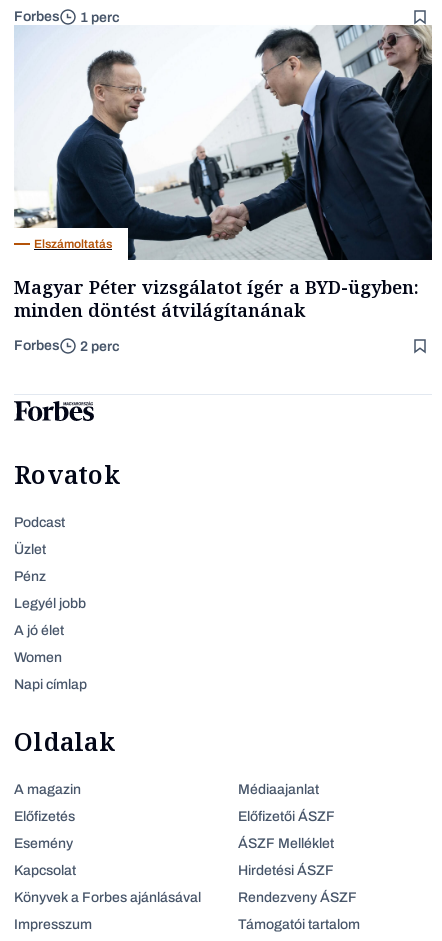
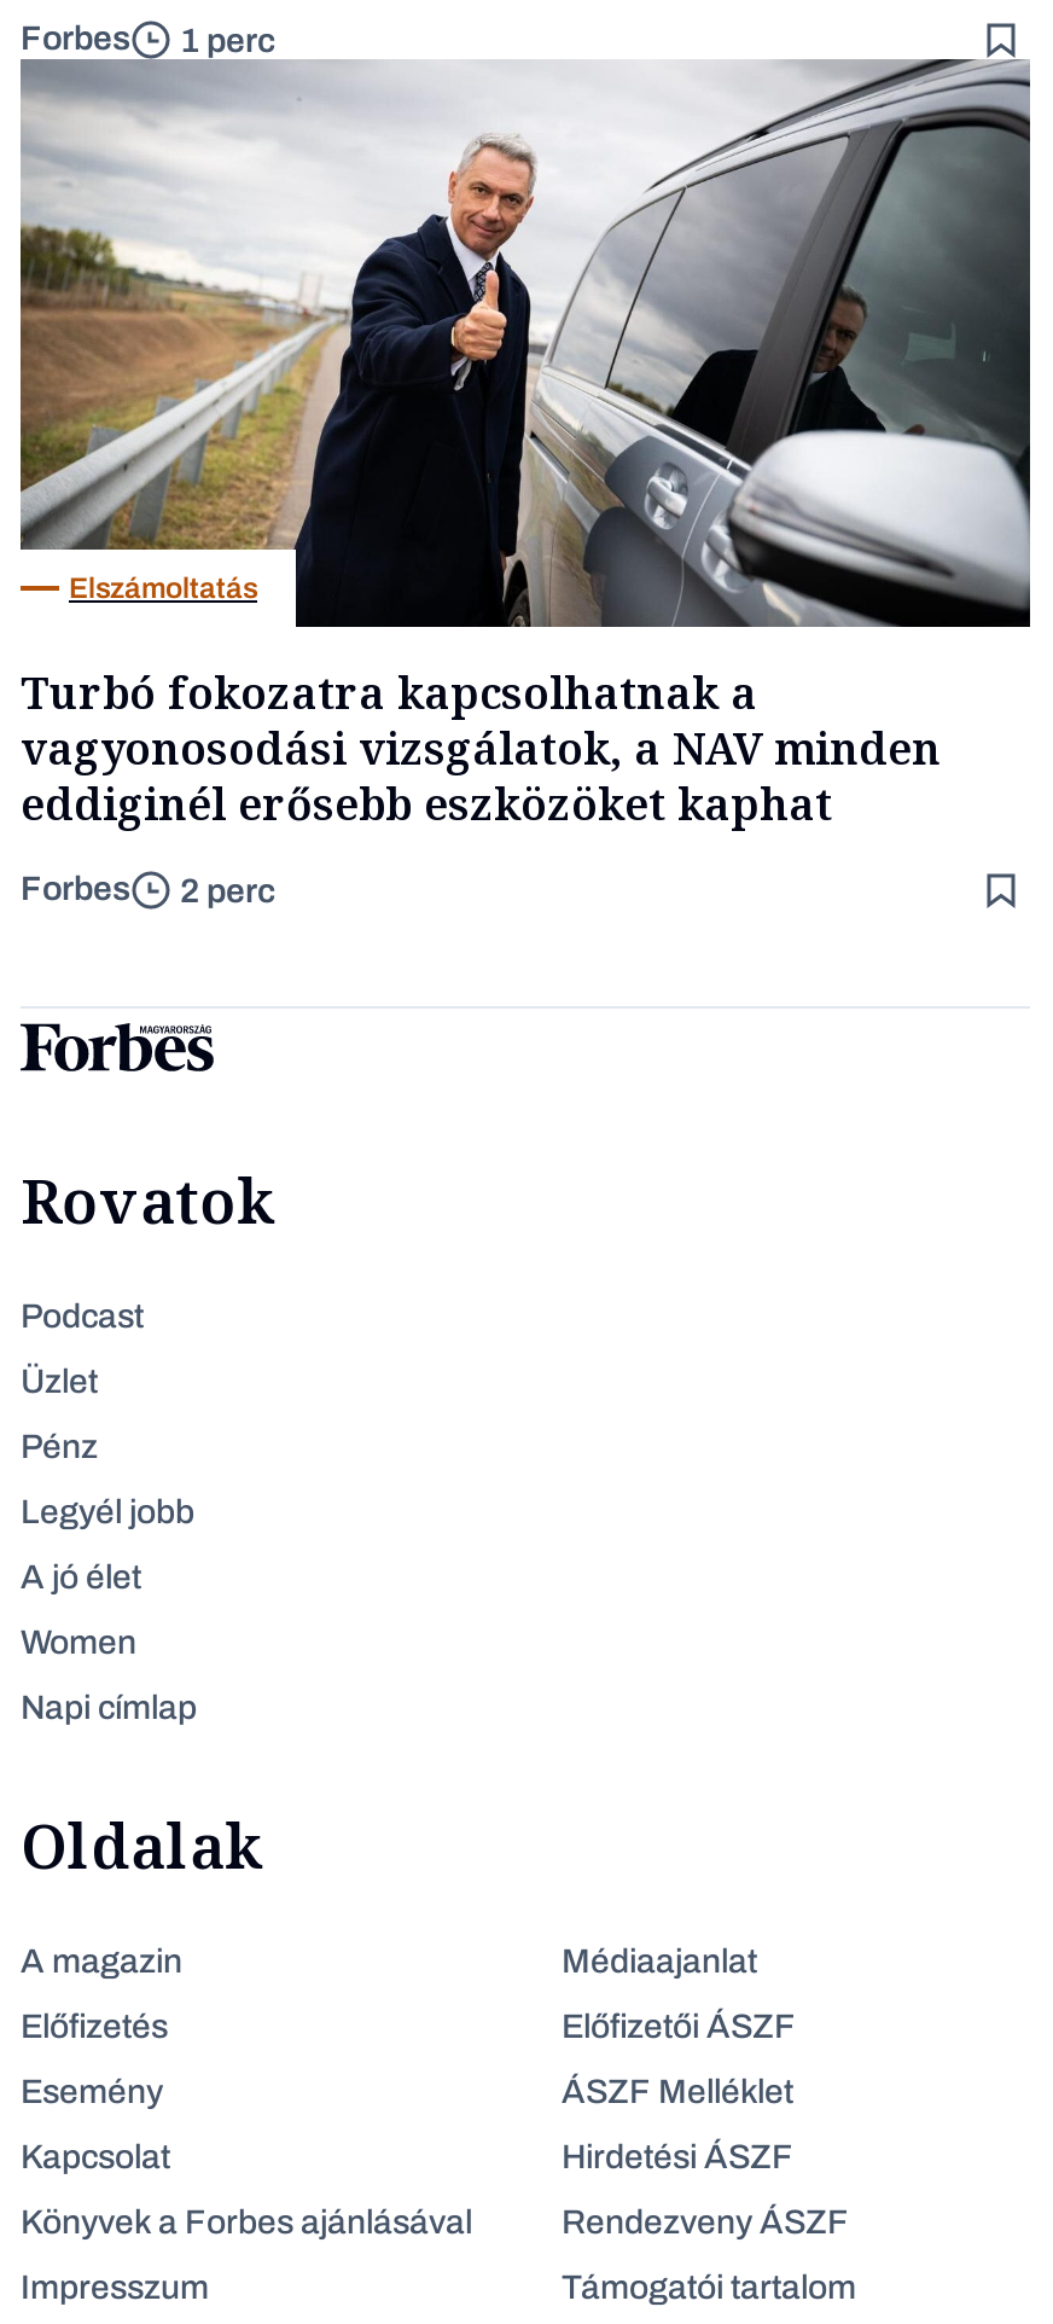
[14,25,432,322] [image] | Magyar Péter vizsgálatot ígér a BYD-ügyben: | minden döntést átvilágítanának -> [18,59,1032,833] [image] | Turbó fokozatra kapcsolhatnak a | vagyonosodási vizsgálatok, a NAV minden | eddiginél erősebb eszközöket kaphat

